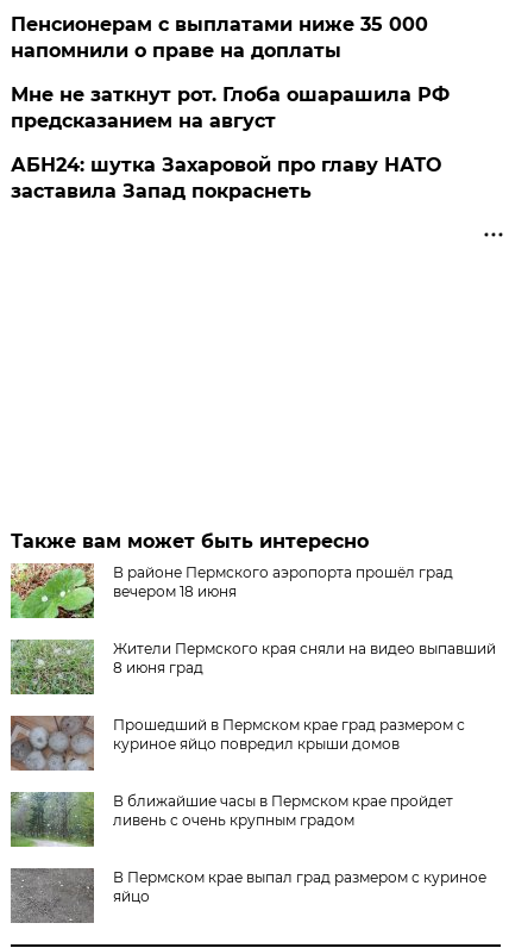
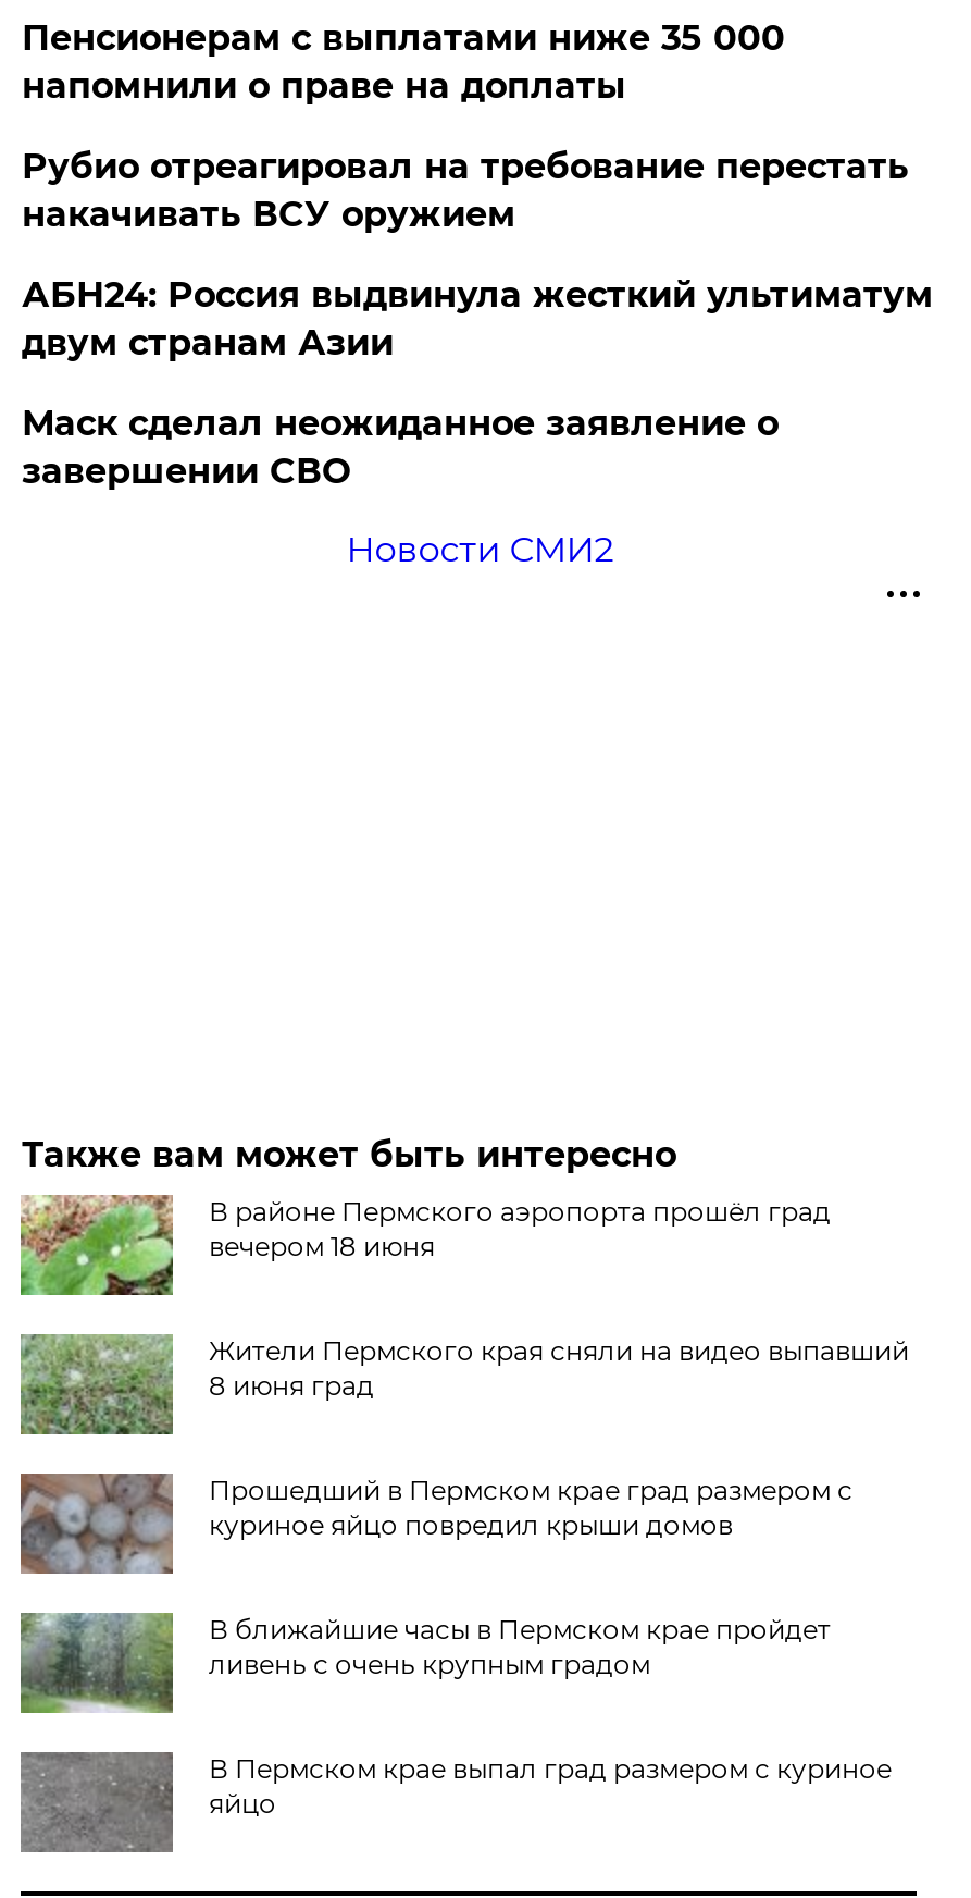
[11,83,450,202] Мне не заткнут рот. Глоба ошарашила РФ | предсказанием на август | АБН24: шутка Захаровой про главу НАТО | заставила Запад покраснеть -> [22,146,933,570] Рубио отреагировал на требование перестать | накачивать ВСУ оружием | АБН24: Россия выдвинула жесткий ультиматум | двум странам Азии | Маск сделал неожиданное заявление о | завершении СВО | Новости СМИ2

